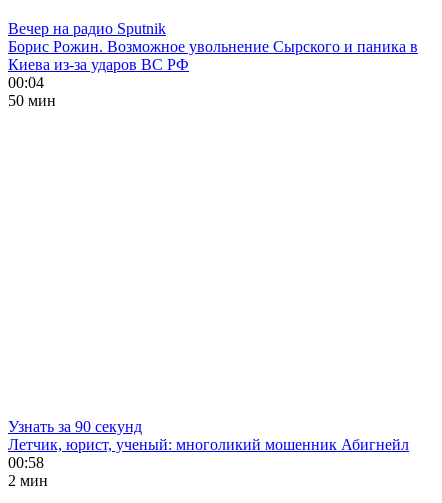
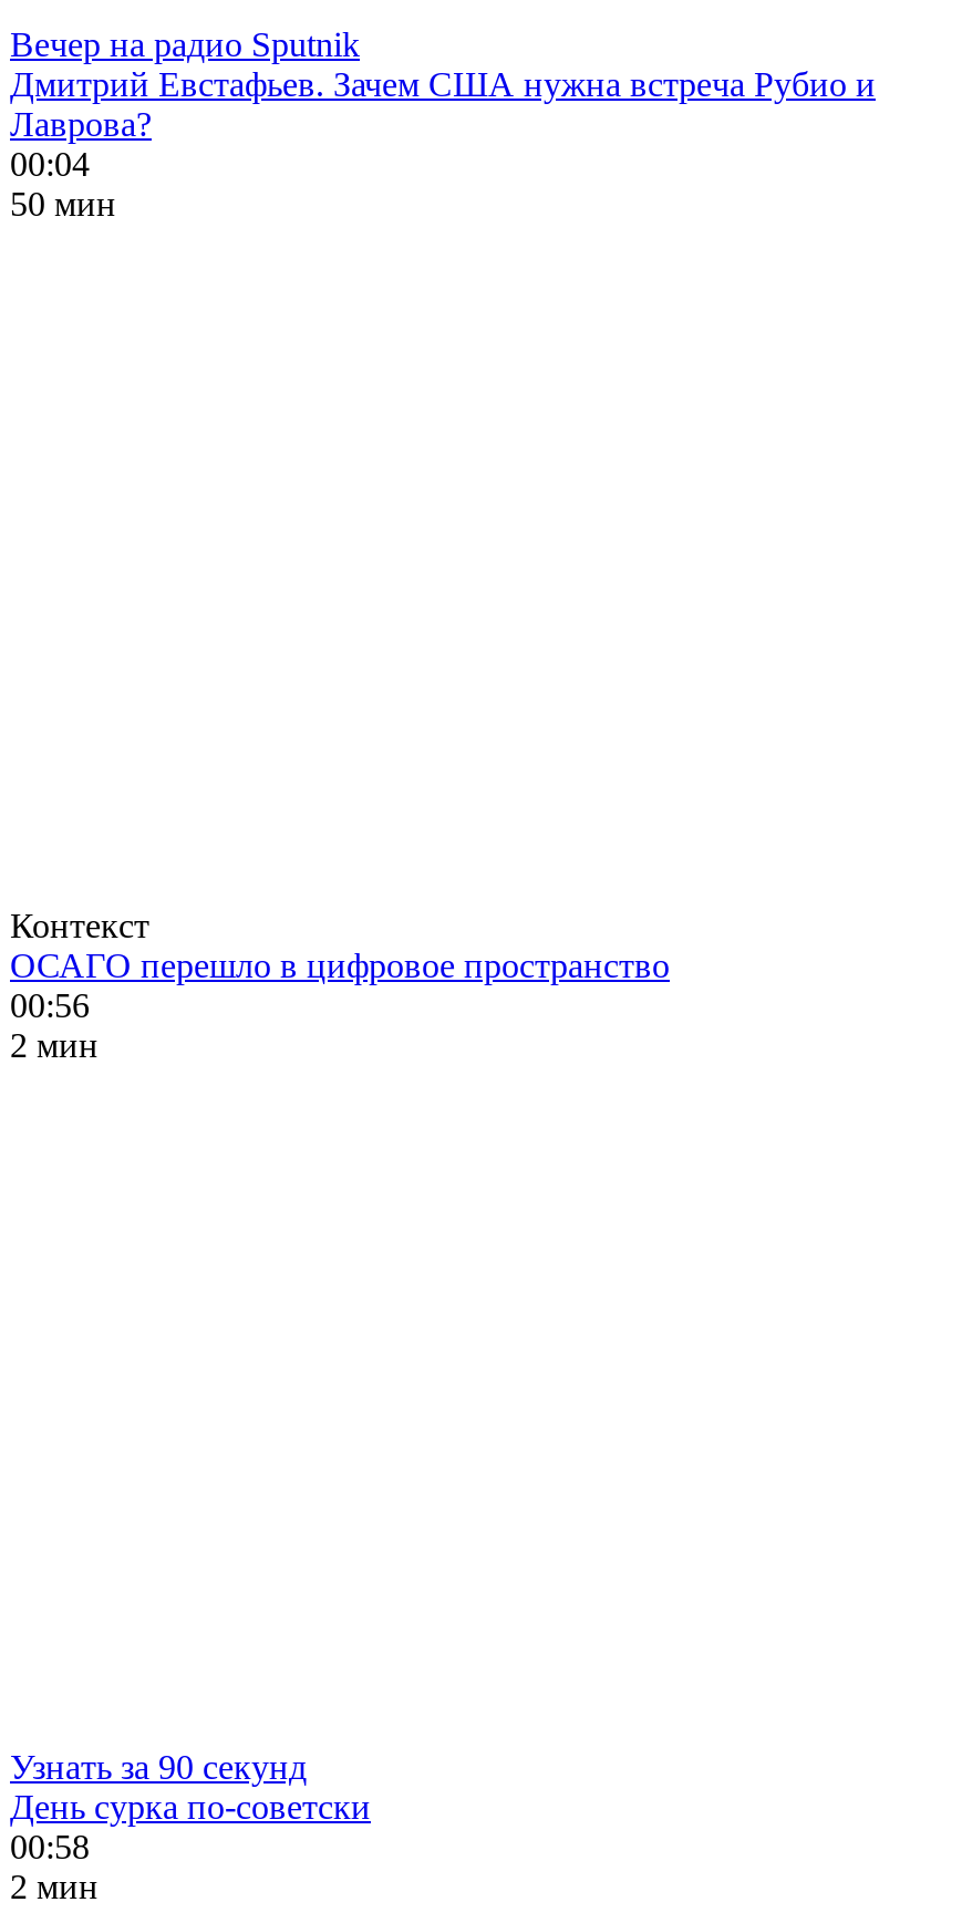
[8,38,418,73] Борис Рожин. Возможное увольнение Сырского и паника в | Киева из-за ударов ВС РФ -> [10,65,876,143] Дмитрий Евстафьев. Зачем США нужна встреча Рубио и | Лаврова?
none -> [10,907,670,1064] Контекст | ОСАГО перешло в цифровое пространство | 00:56 | 2 мин
[8,436,409,453] Летчик, юрист, ученый: многоликий мошенник Абигнейл -> [10,1788,371,1826] День сурка по-советски

